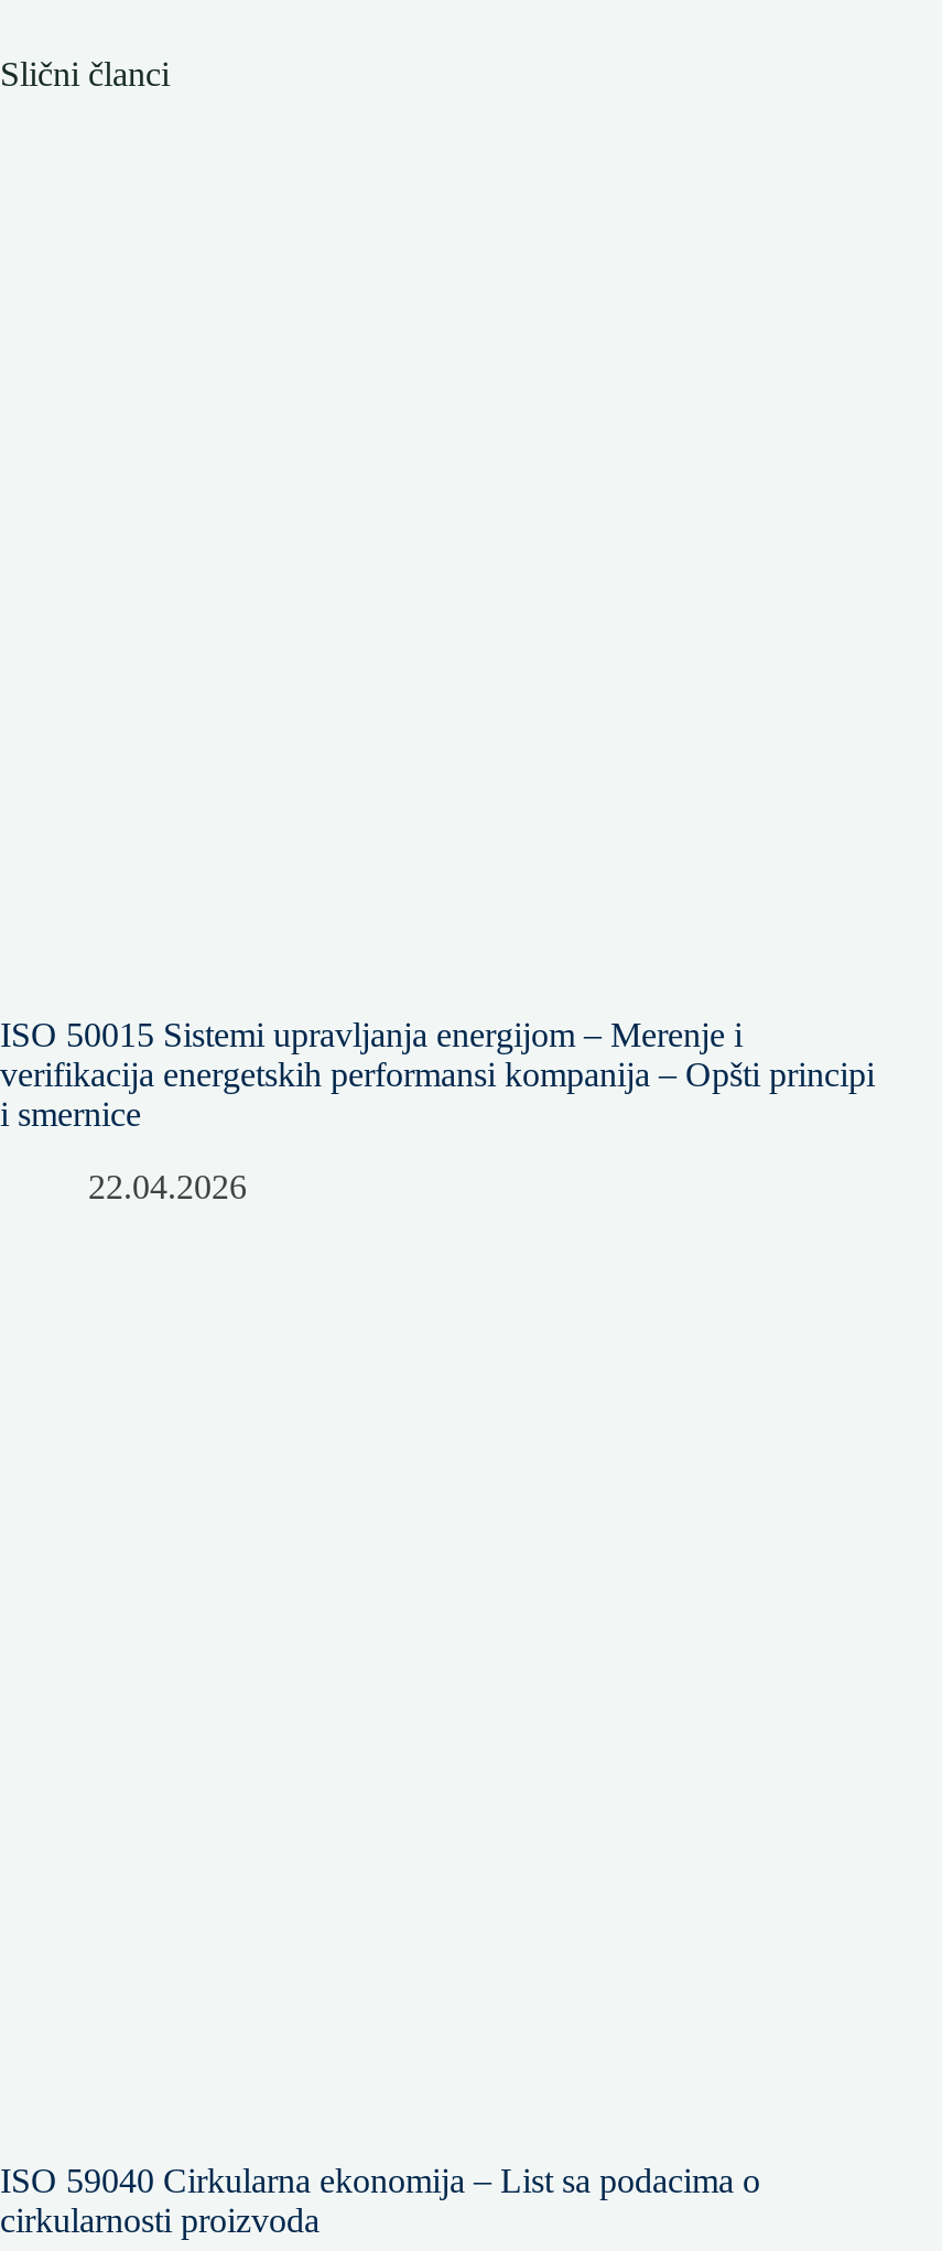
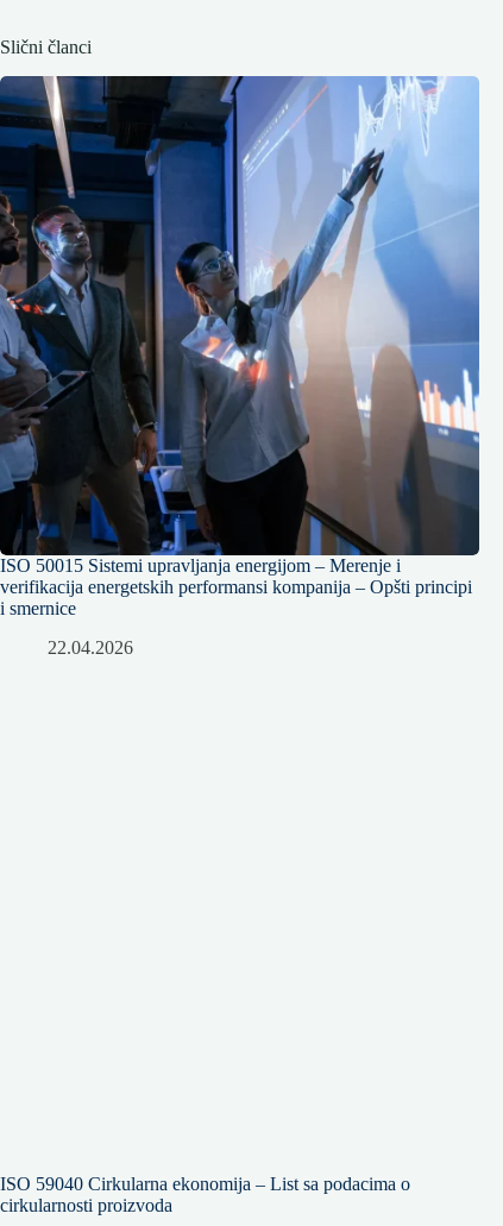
none -> [4,75,480,557] [image]

